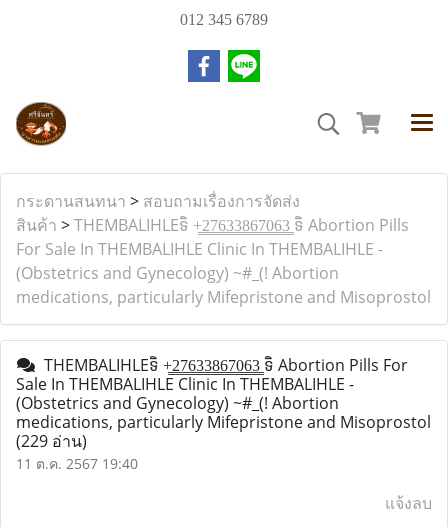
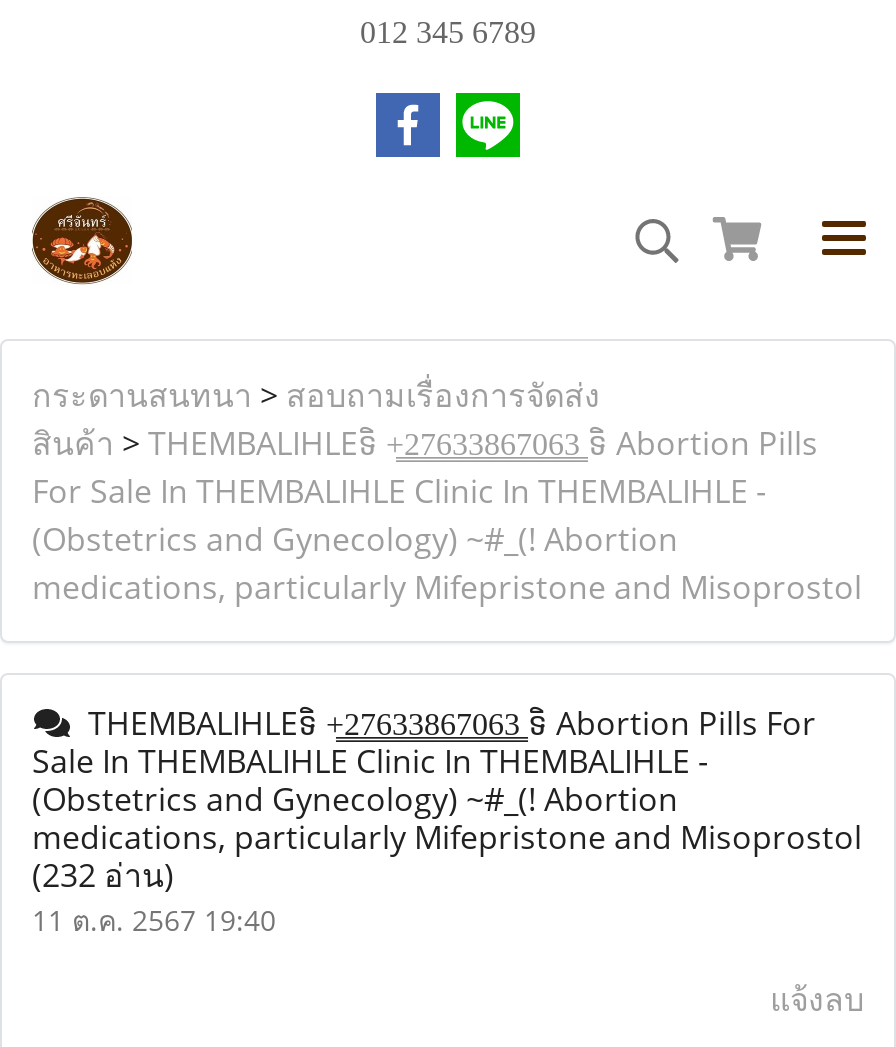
[16,430,87,452] (229 อ่าน) -> [32,853,174,897] (232 อ่าน)

